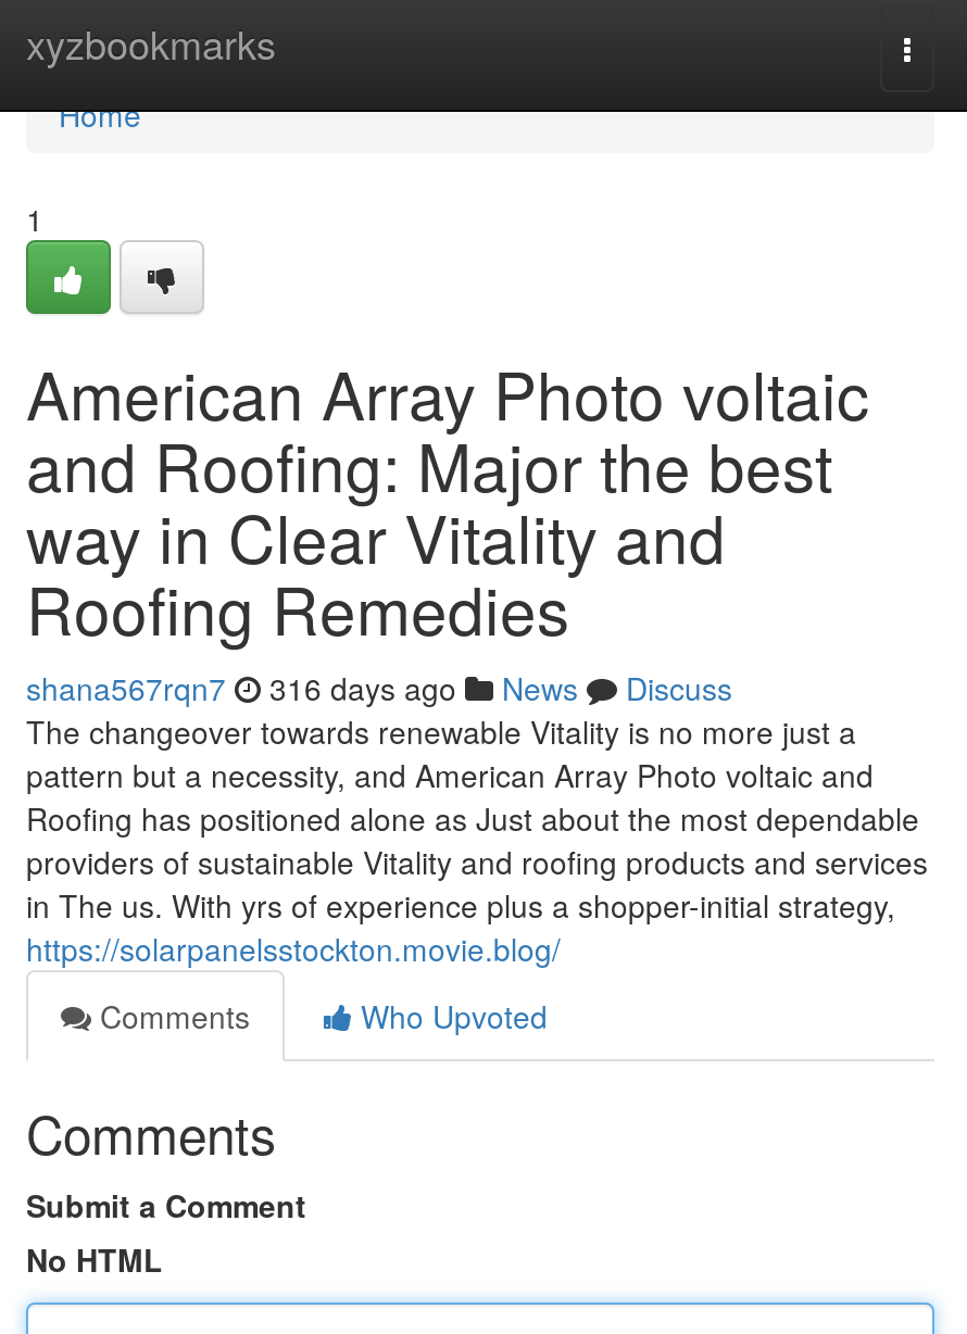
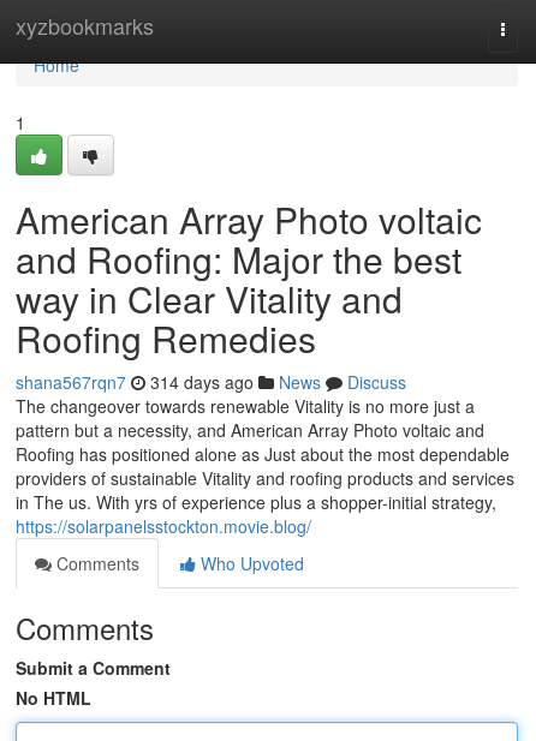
[26,666,732,709] shana567rqn7 316 days ago News Discuss -> [16,370,406,394] shana567rqn7 314 days ago News Discuss

